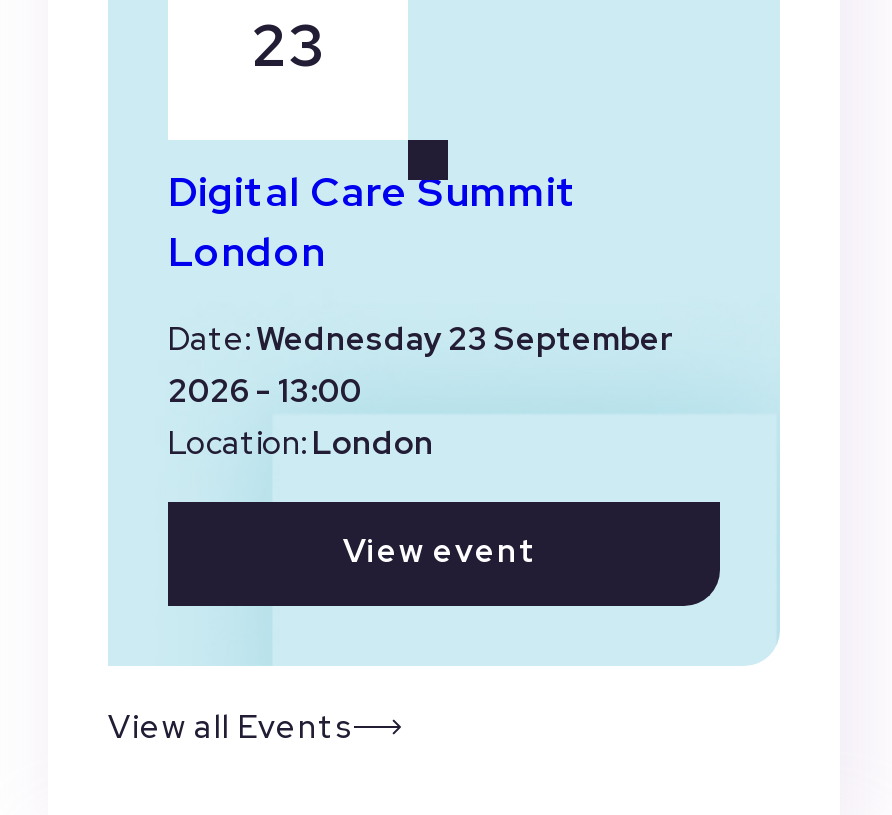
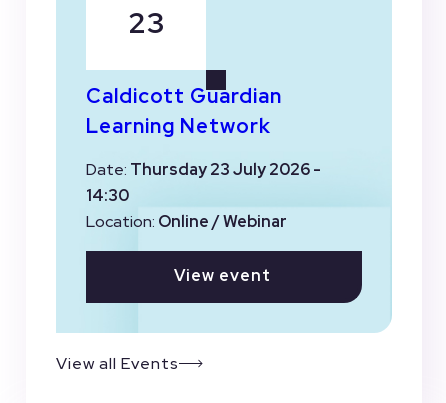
[168,165,578,279] Digital Care Summit | London -> [86,82,282,139] Caldicott Guardian | Learning Network
[168,319,674,465] Date:Wednesday 23 September | 2026 - 13:00 | Location: London -> [86,159,321,232] Date:Thursday 23 July 2026 - | 14:30 | Location: Online / Webinar

